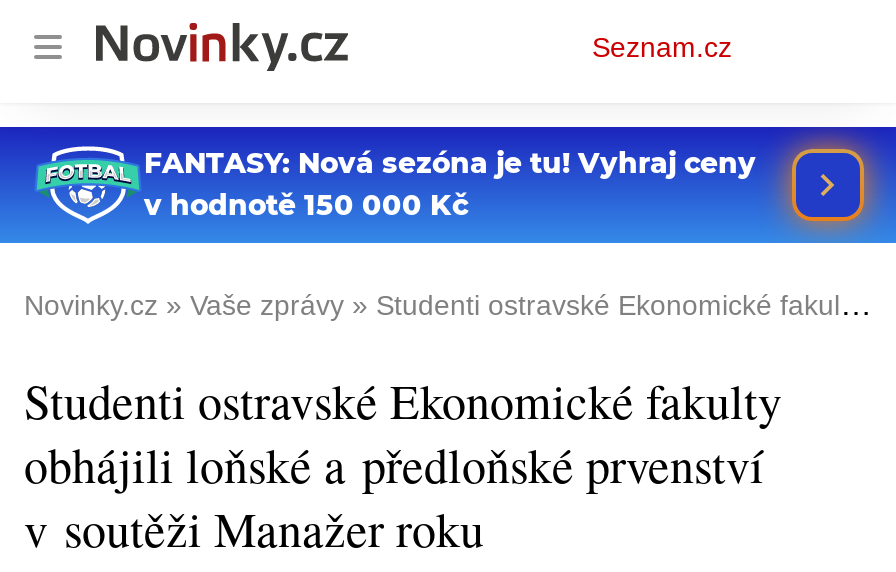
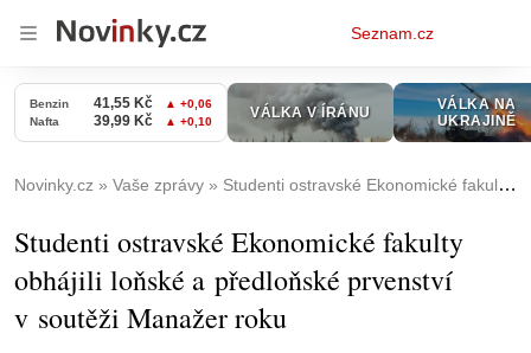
[6,125,890,245] [image] -> [4,81,527,148] [image]

